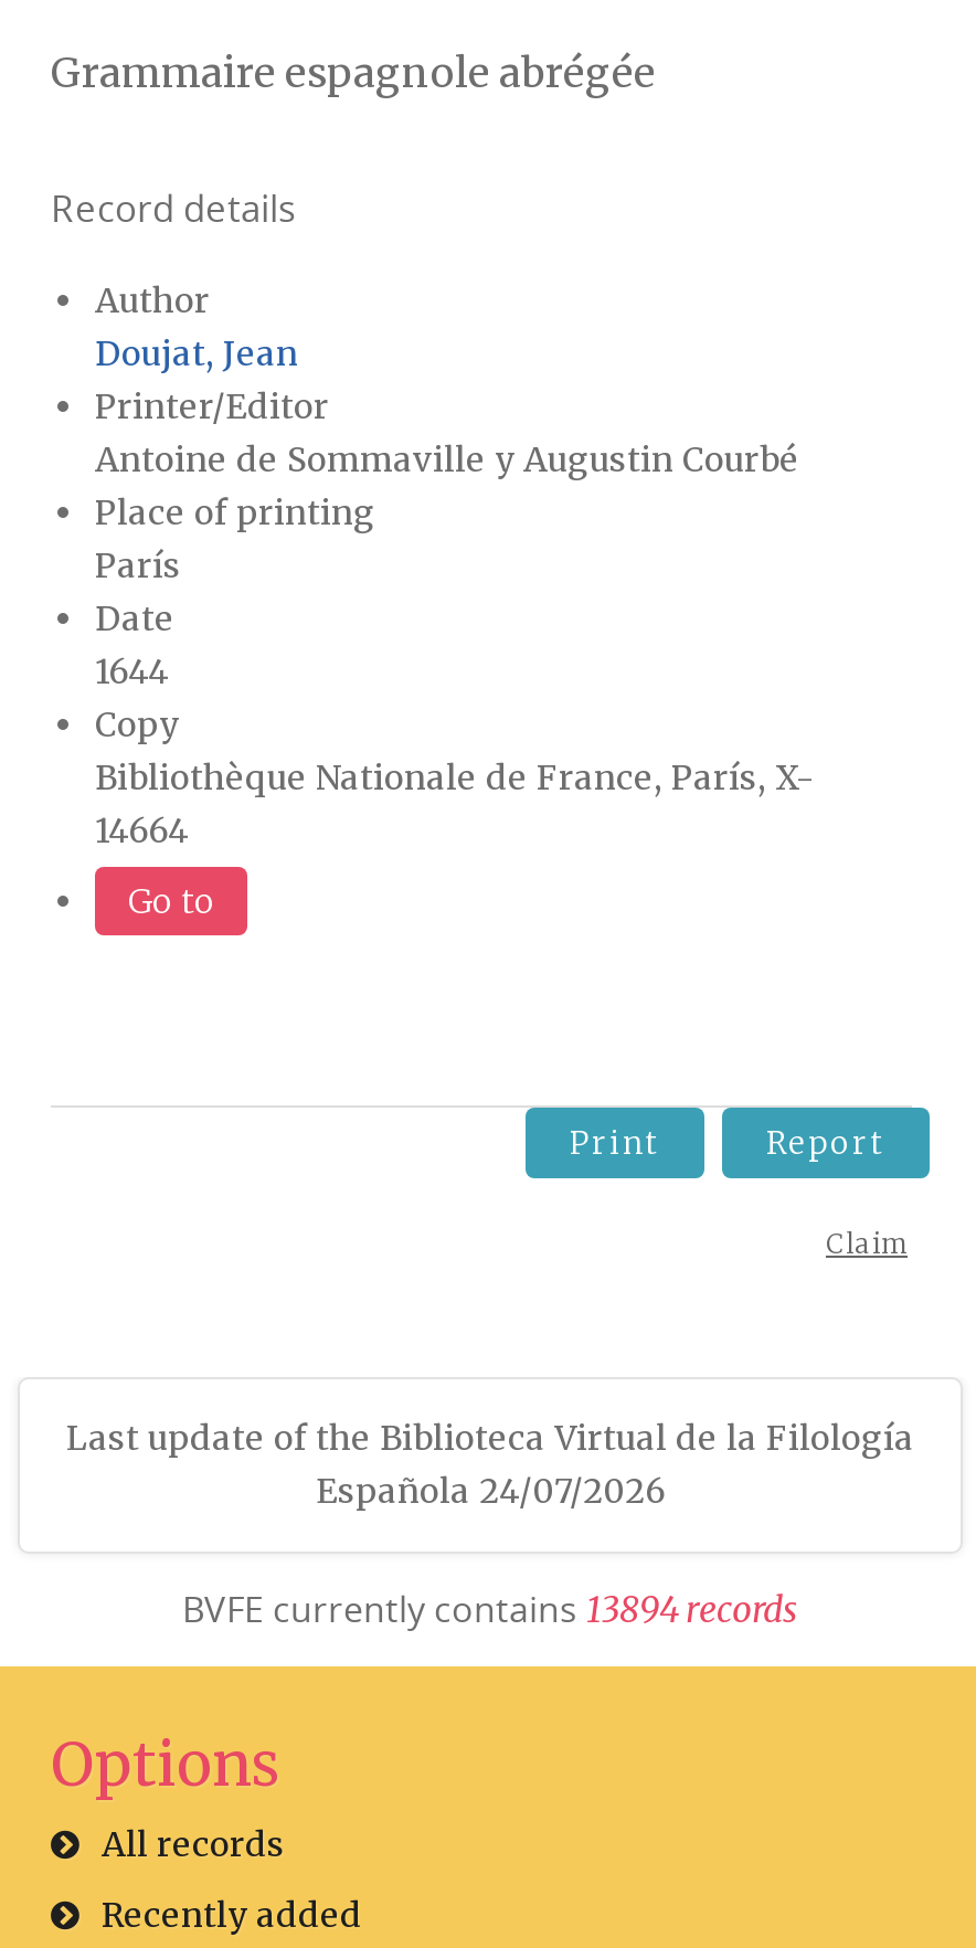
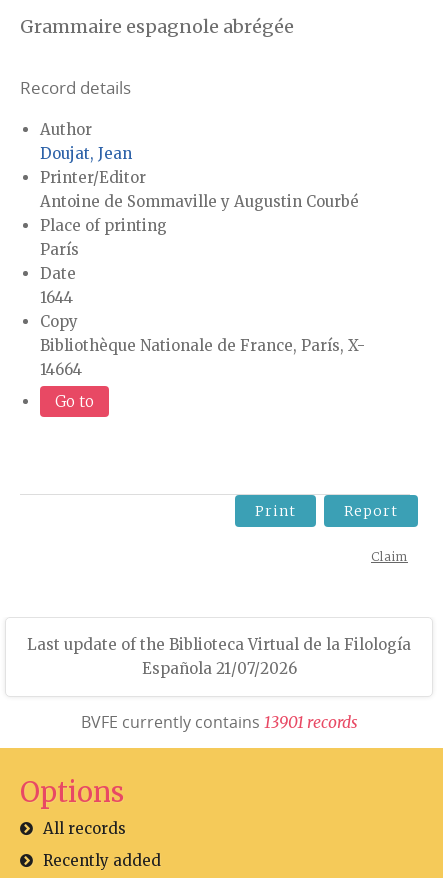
[316,1470,665,1512] Española 24/07/2026 -> [141,659,296,678] Española 21/07/2026
[182,1585,798,1633] BVFE currently contains 13894 r ecords -> [80,711,357,733] BVFE currently contains 13901 r ecords

